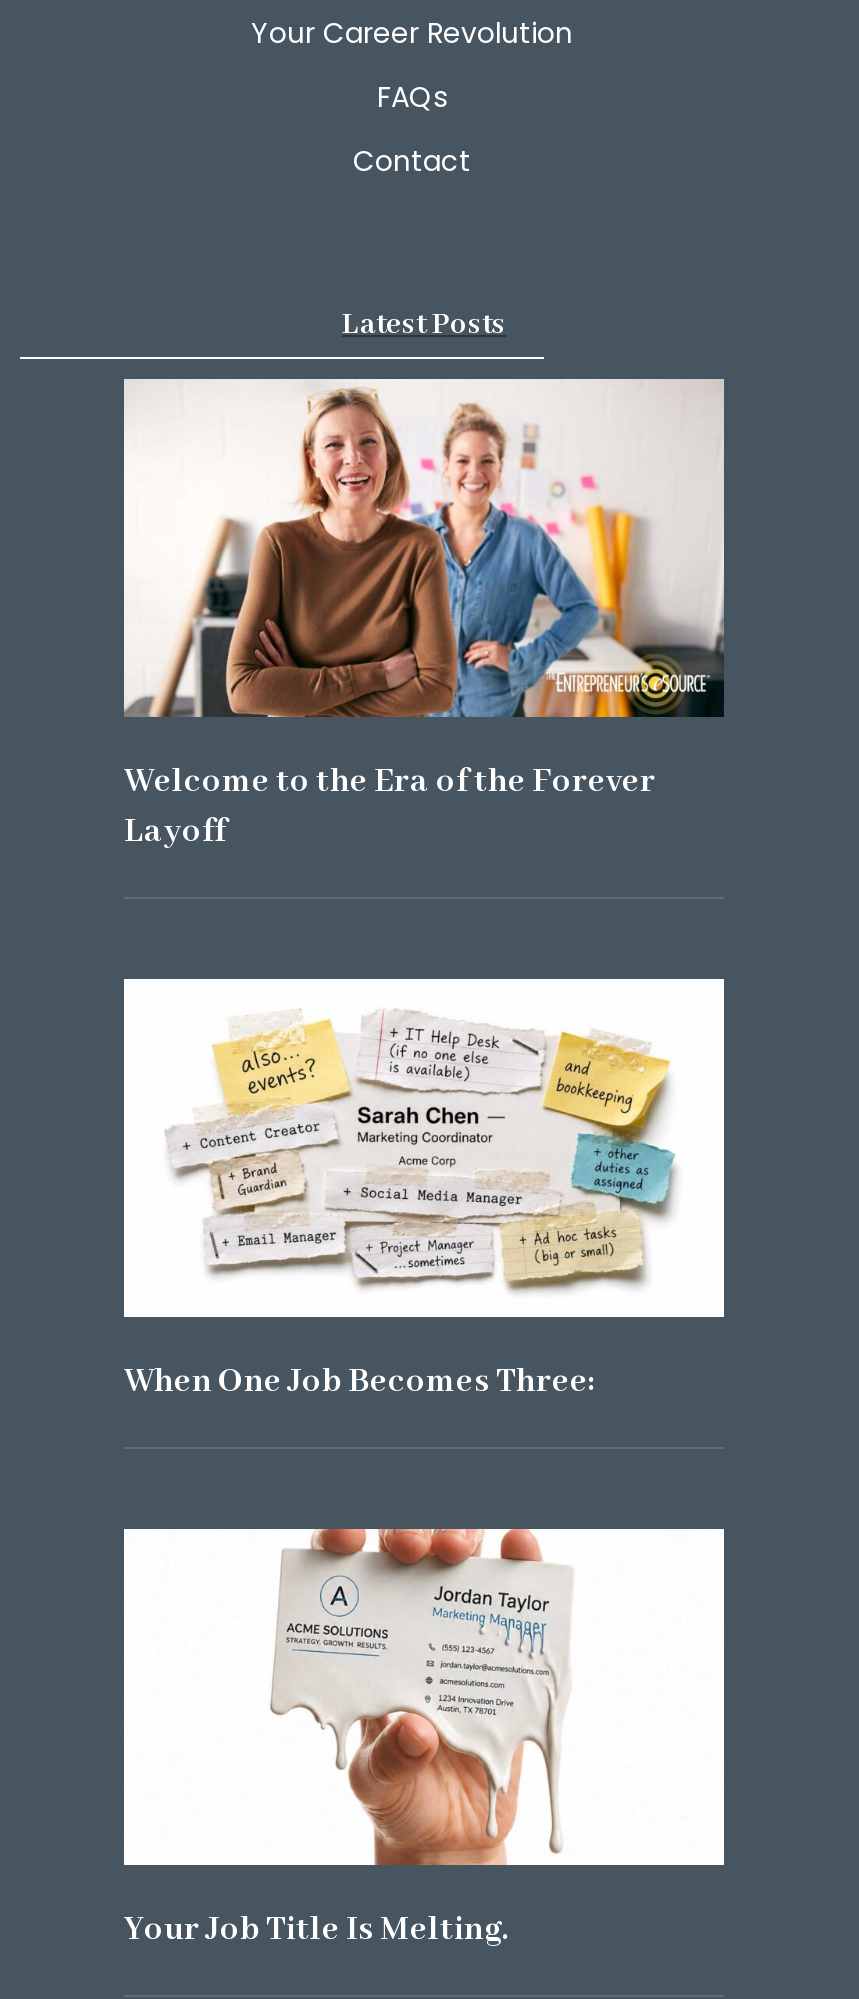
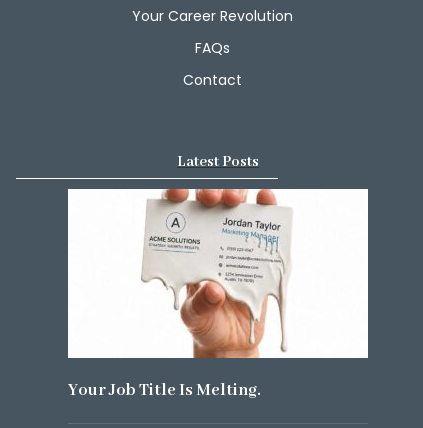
[124,378,724,852] [image] | Welcome to the Era of the Forever | Layoff -> none
[122,978,726,1402] [image] | When One Job Becomes Three: -> none

